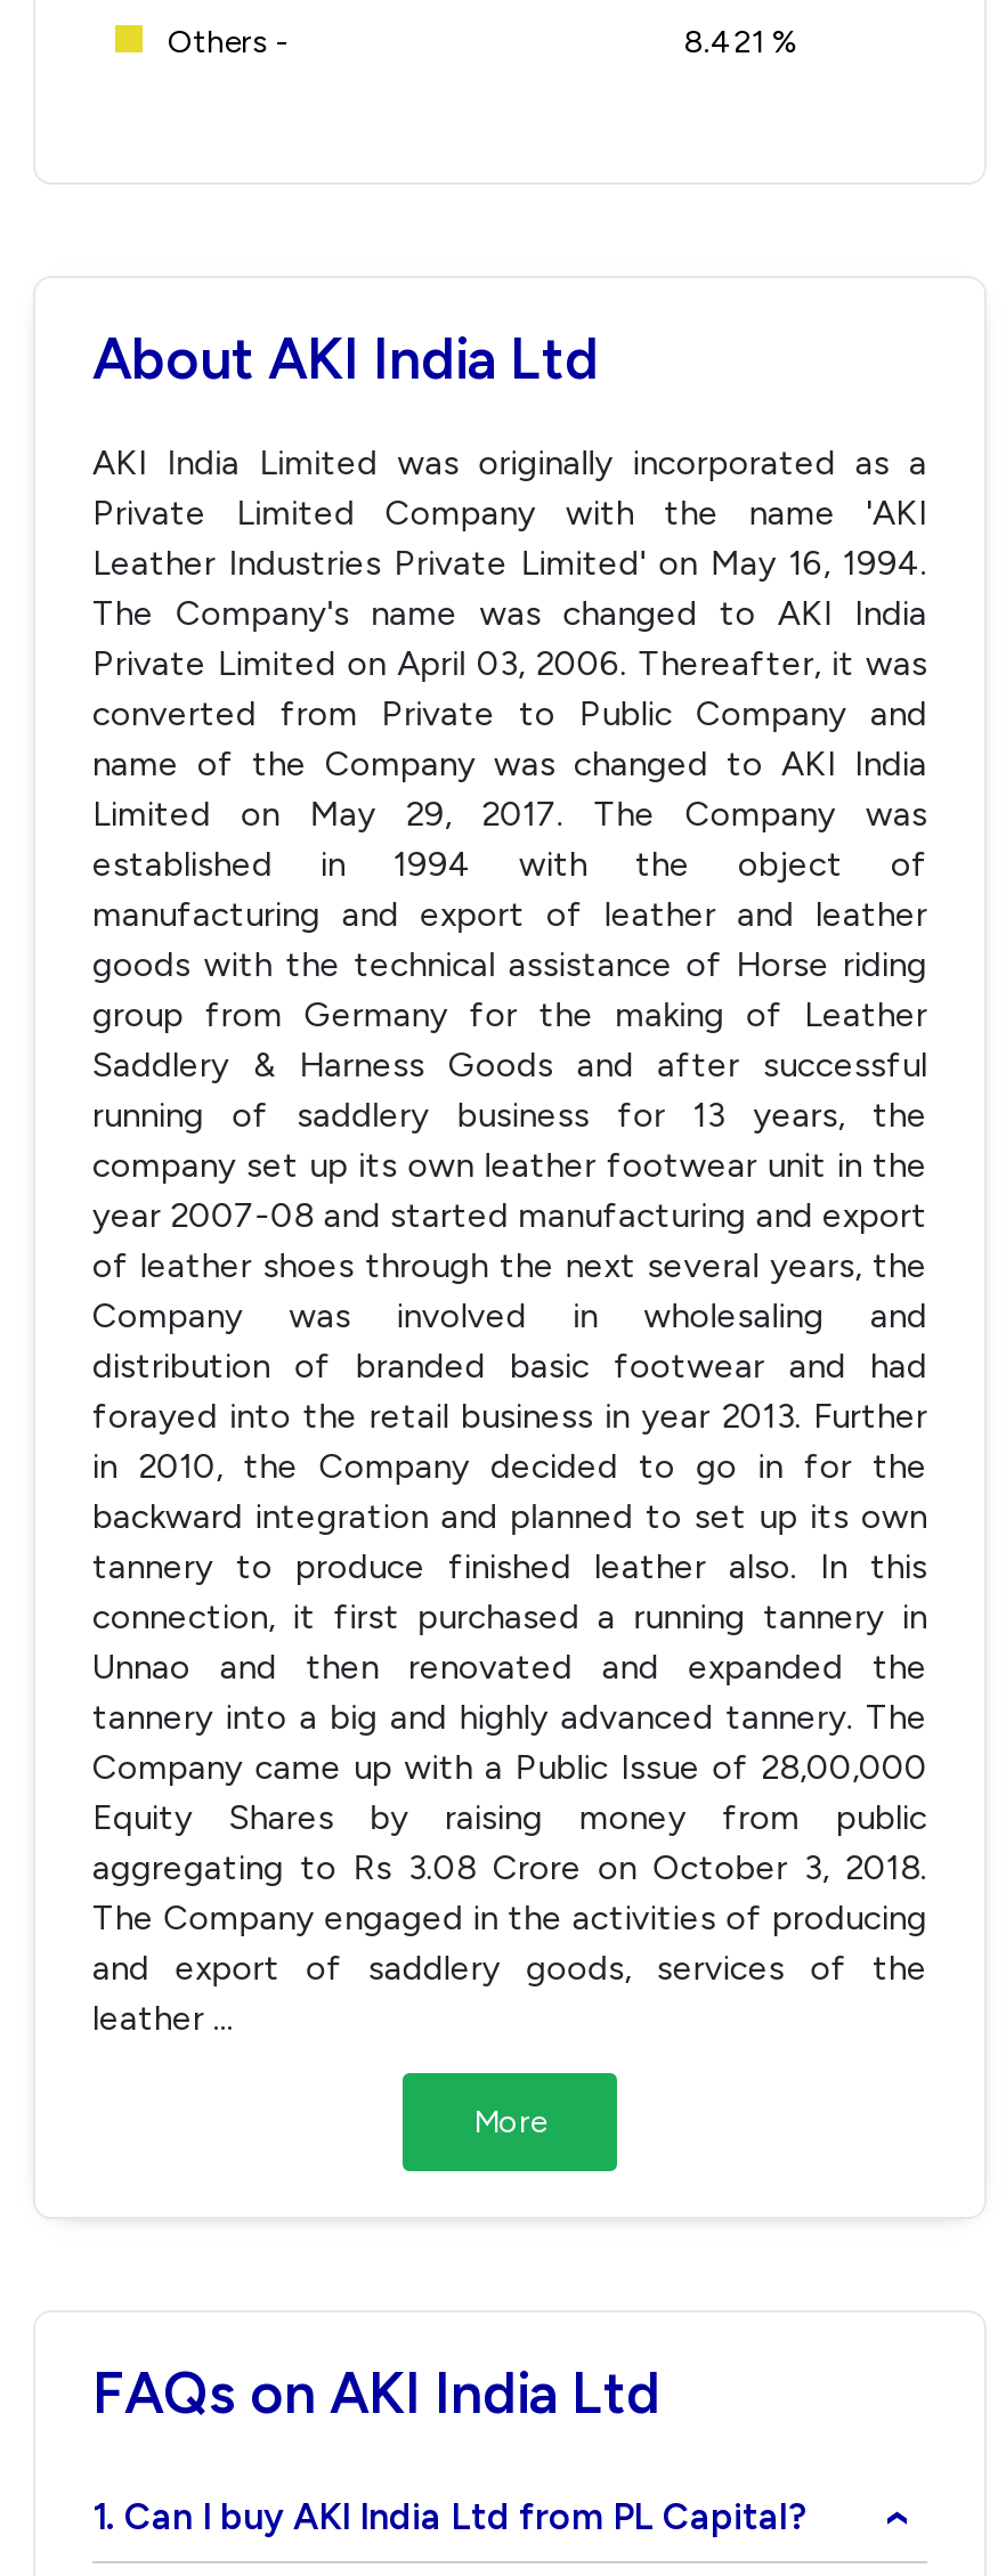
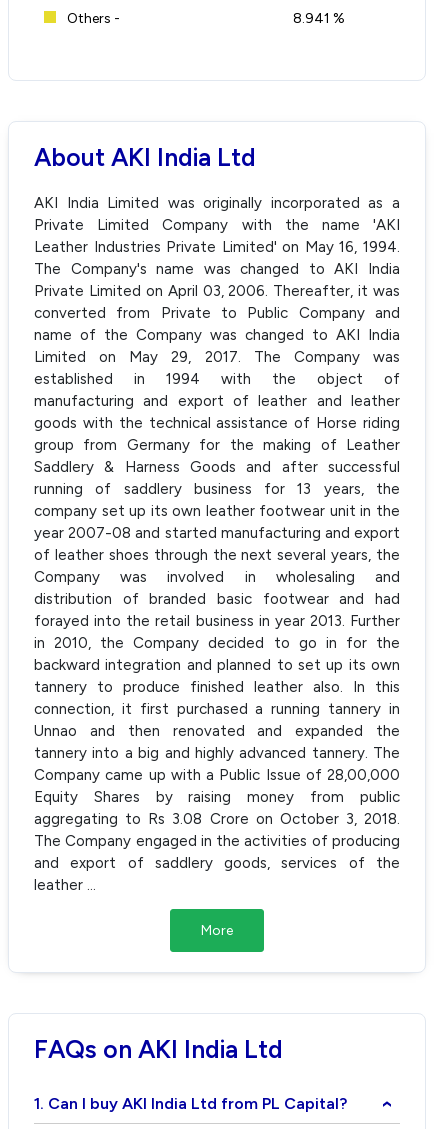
[683,23,800,62] 8.421 % -> [293,10,345,27] 8.941 %

